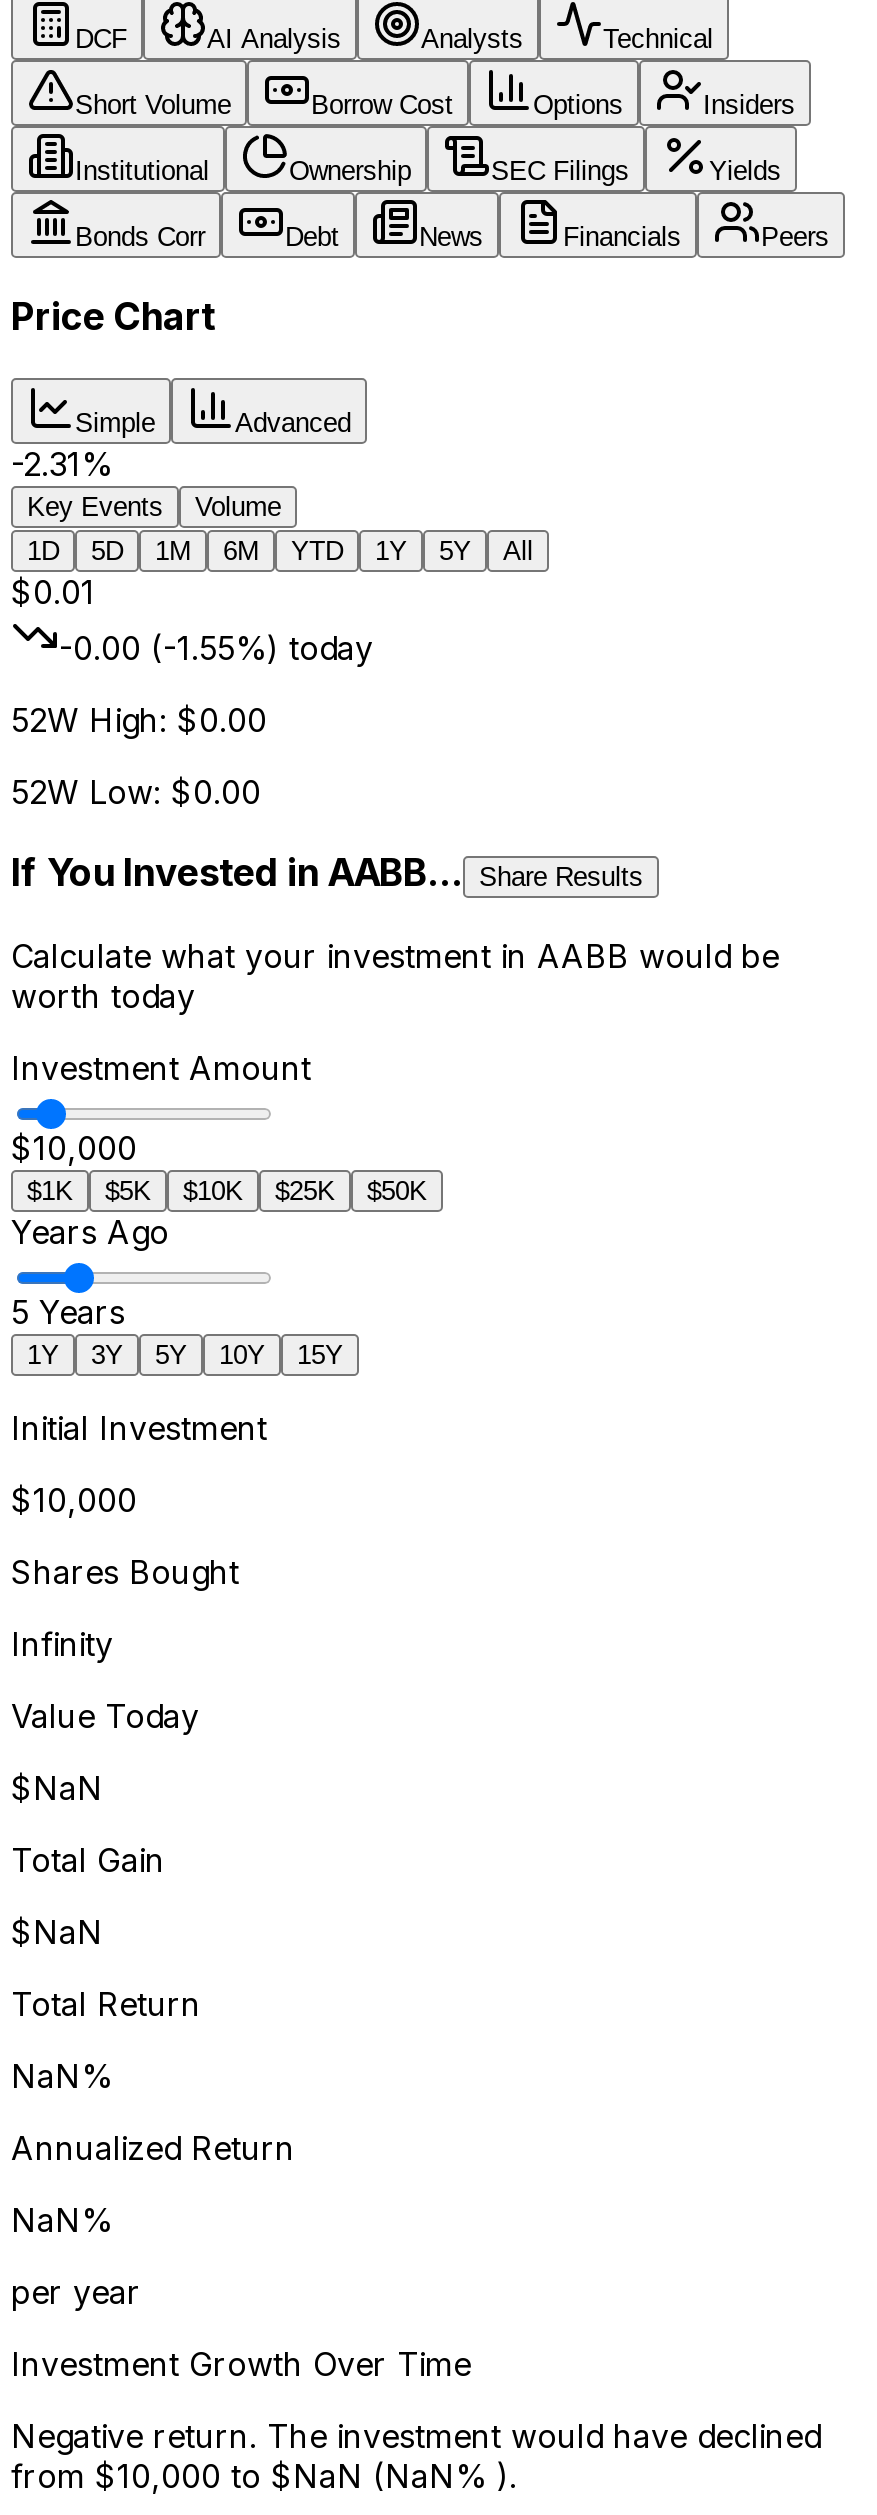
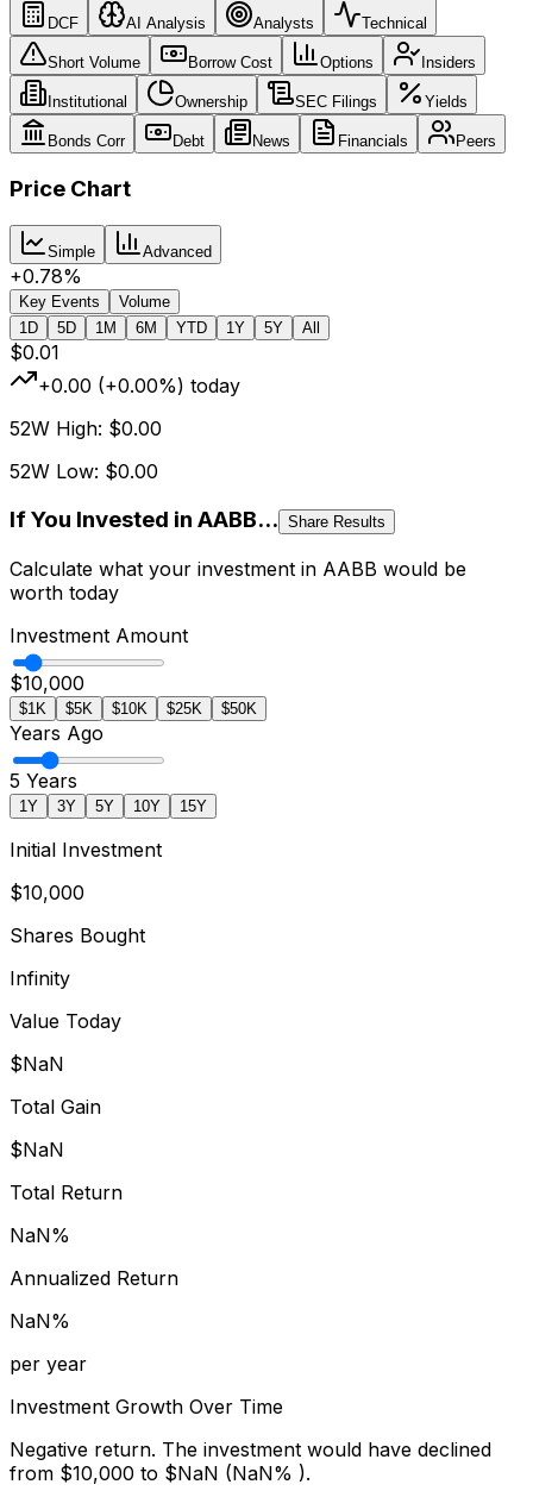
[11,444,113,484] -2.31% -> [10,264,82,288] +0.78%
[59,628,373,668] -0.00 (-1.55%) today -> [38,374,240,398] +0.00 (+0.00%) today

